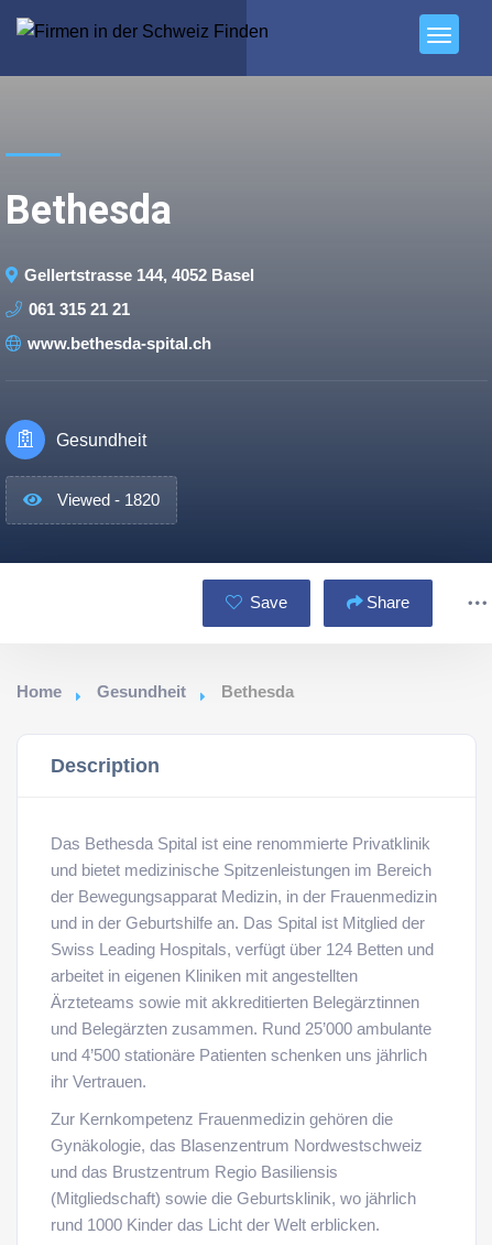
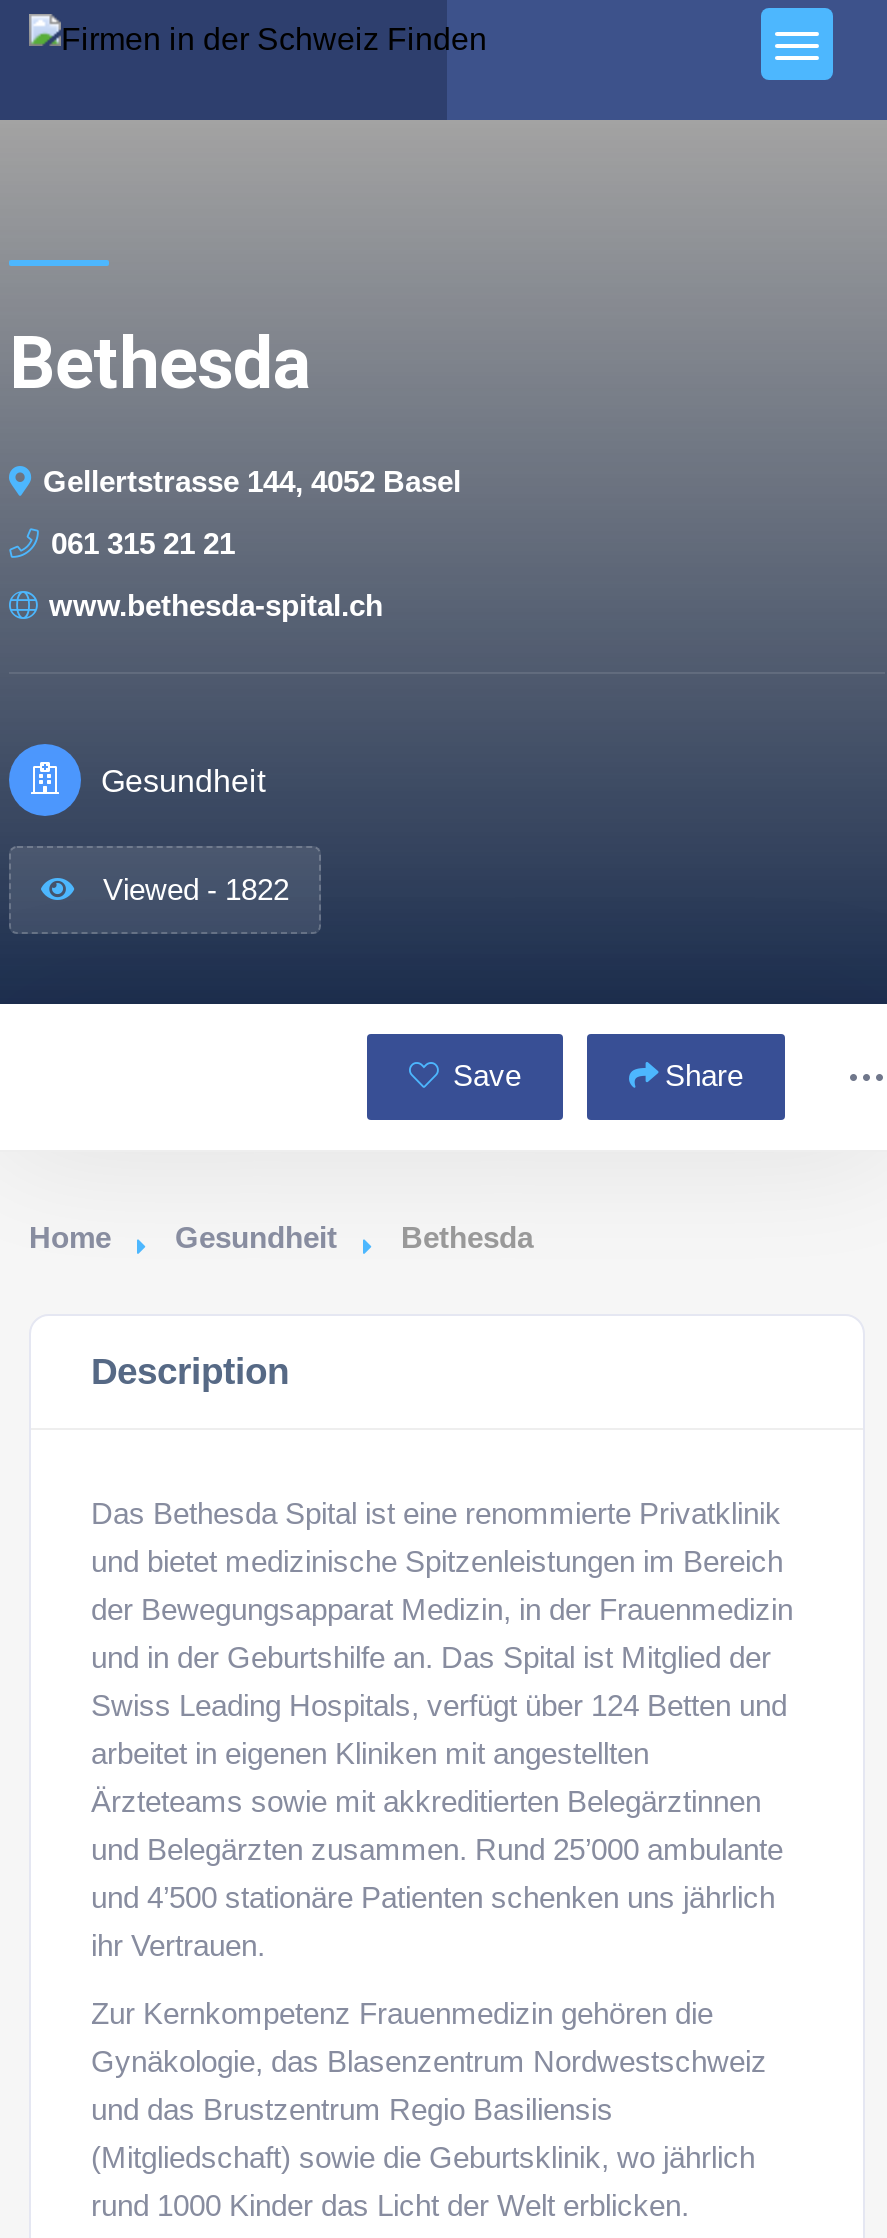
[53,491,160,509] Viewed - 1820 -> [95,874,289,906] Viewed - 1822

